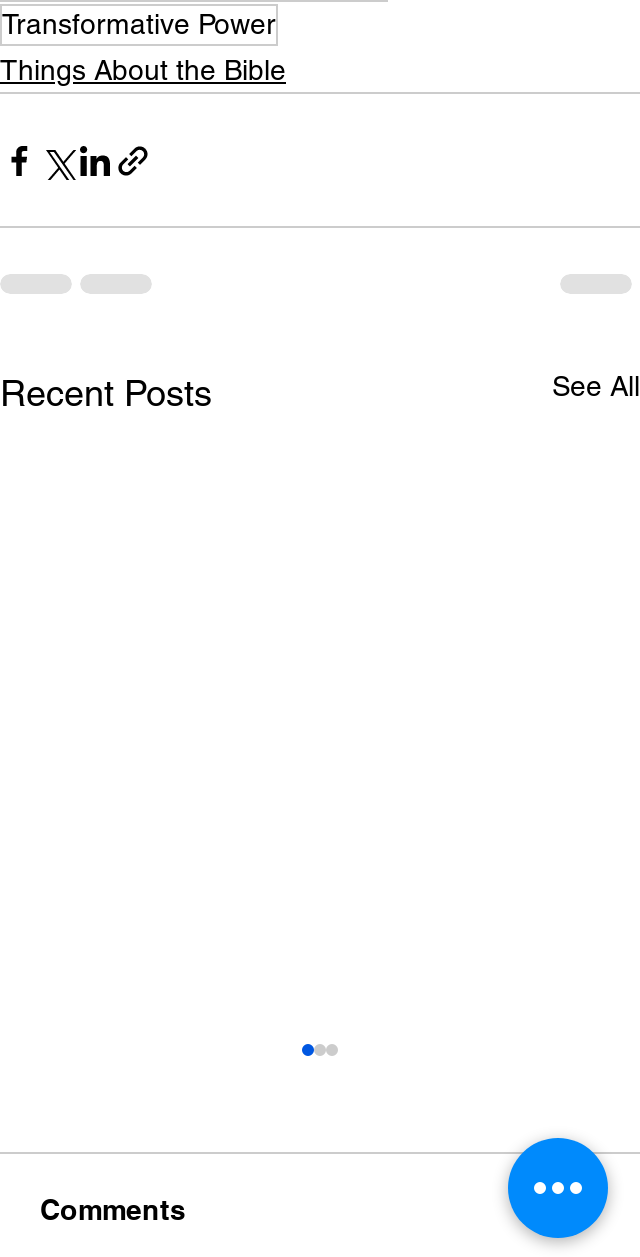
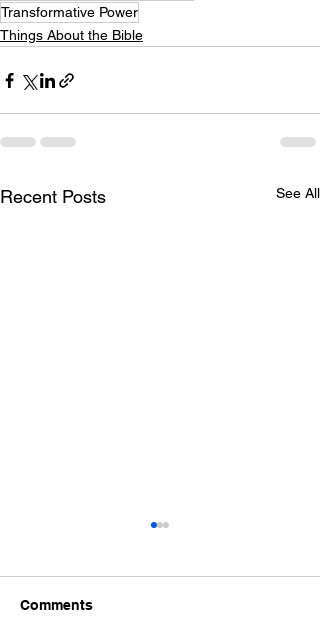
[502,1134,614,1246] [image] -> none

